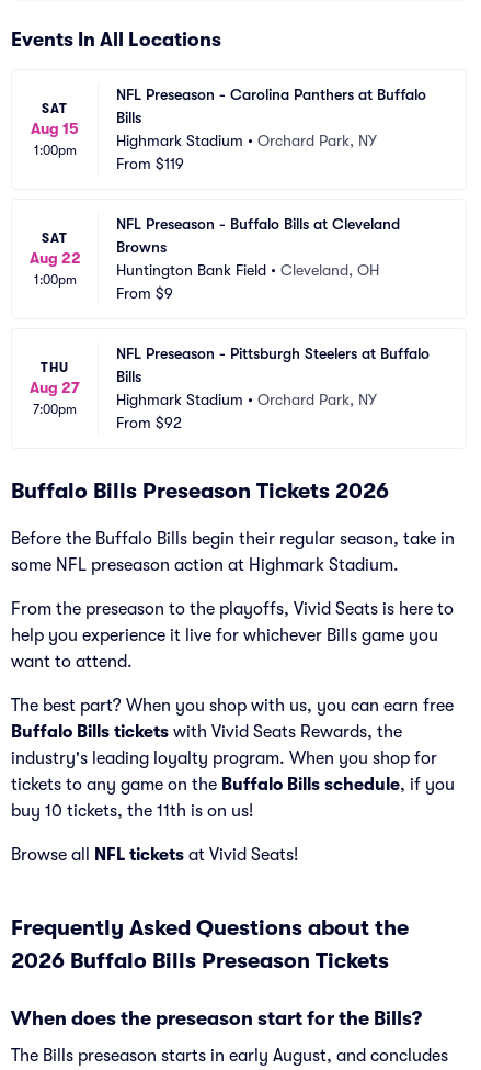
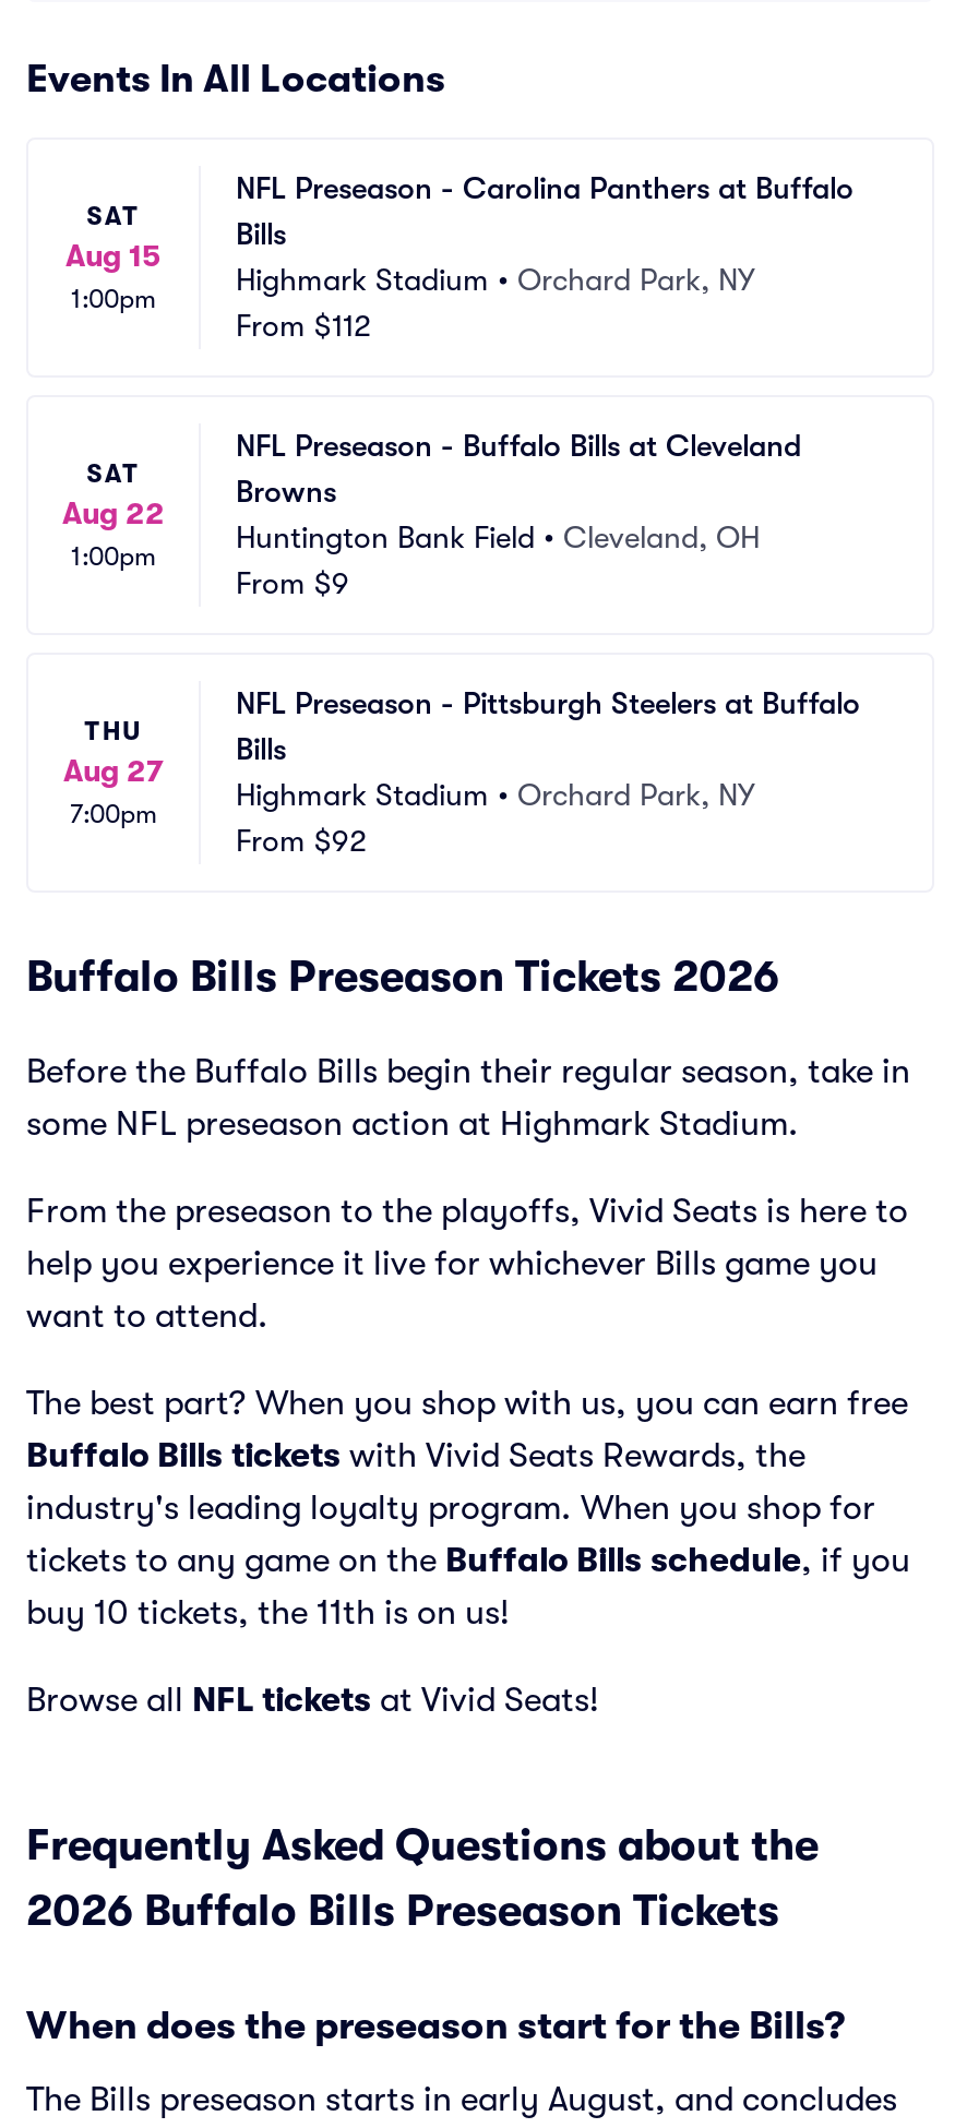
[116,155,184,172] From $119 -> [236,308,371,343] From $112

